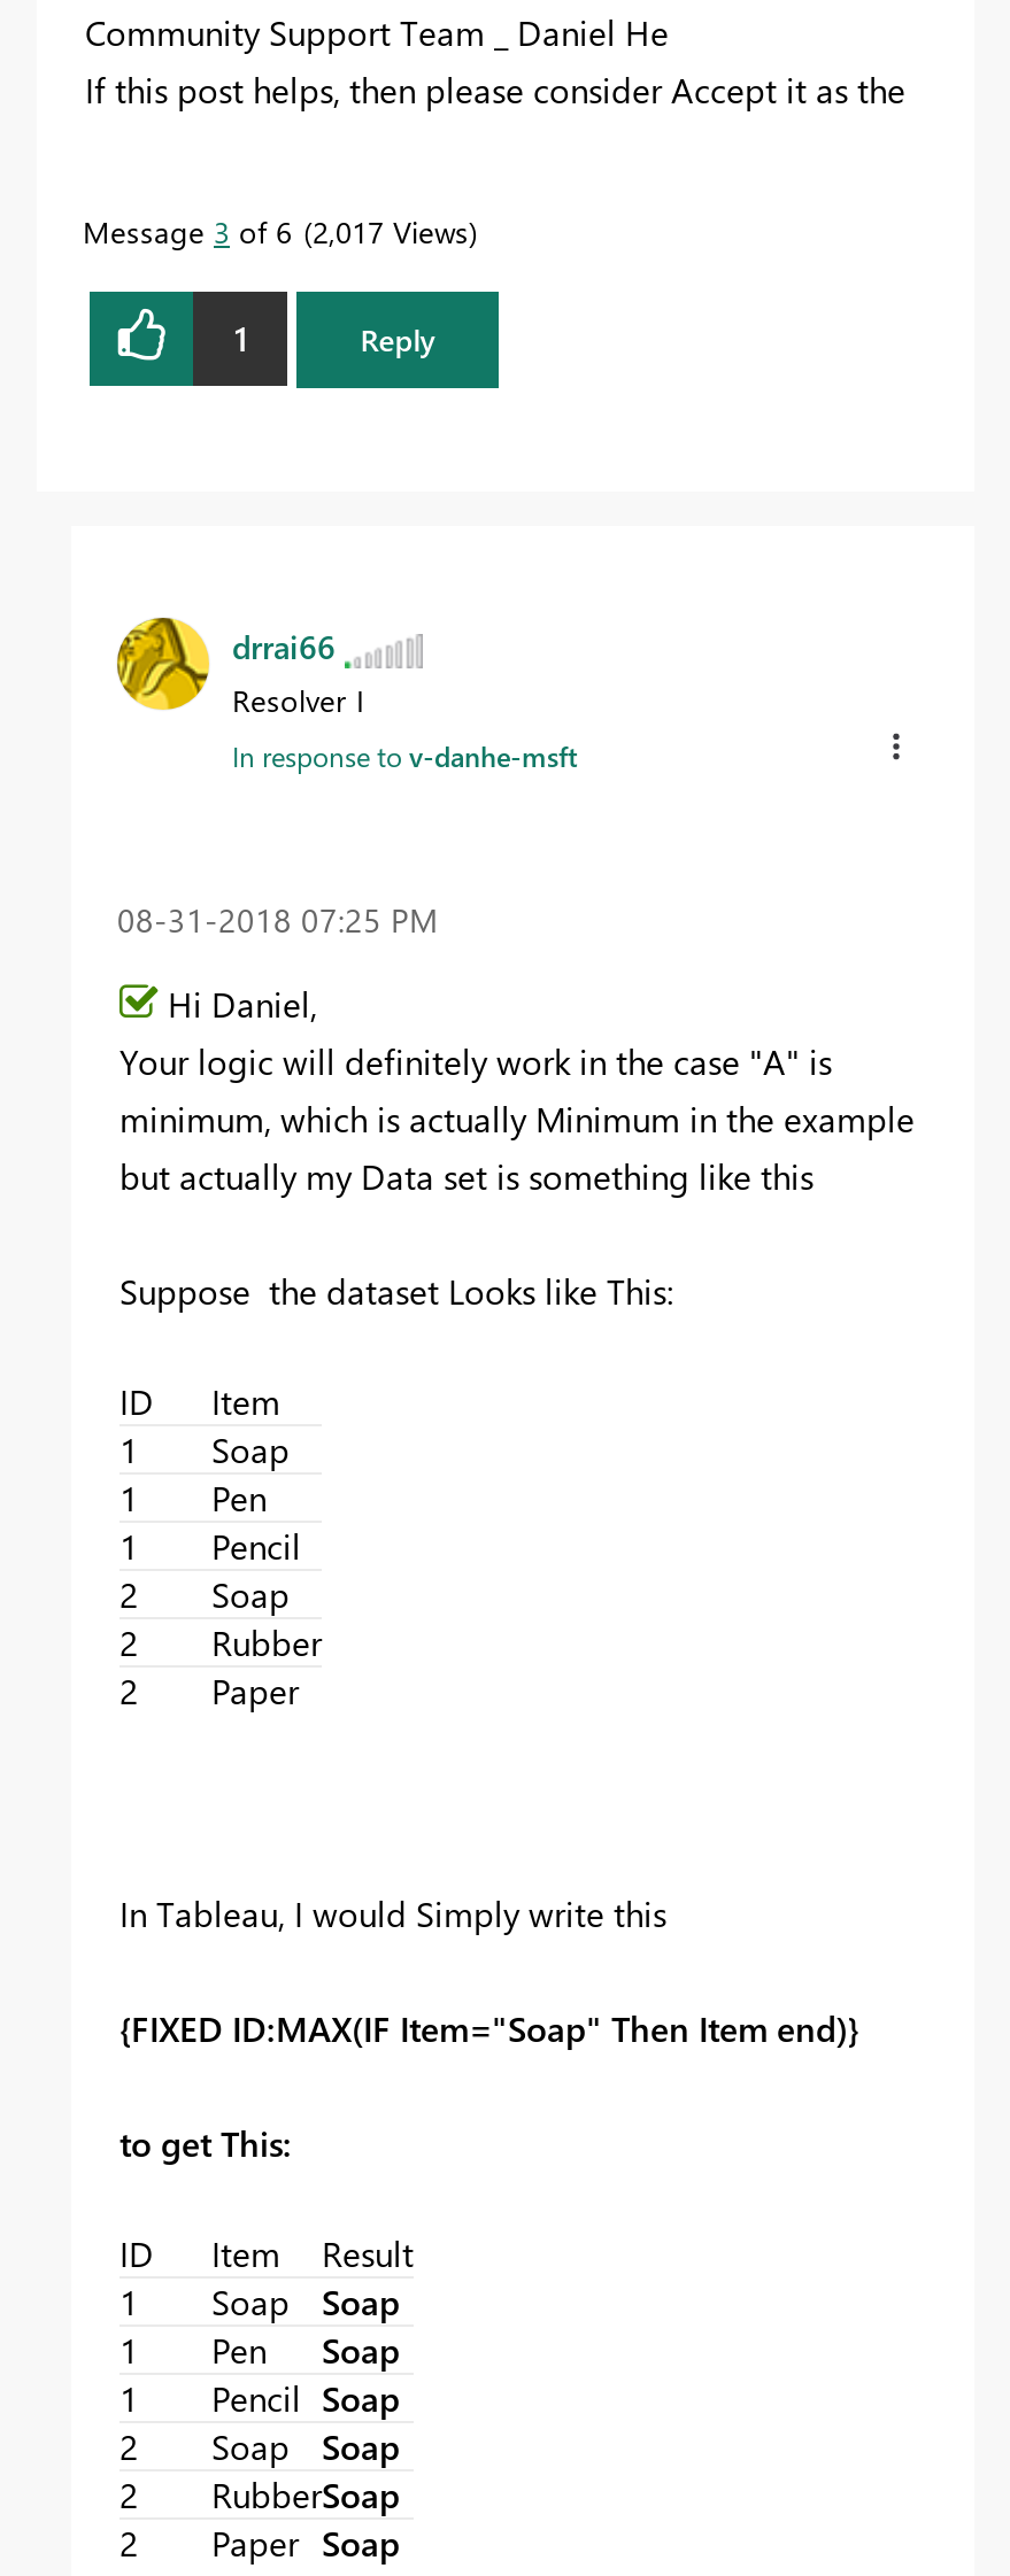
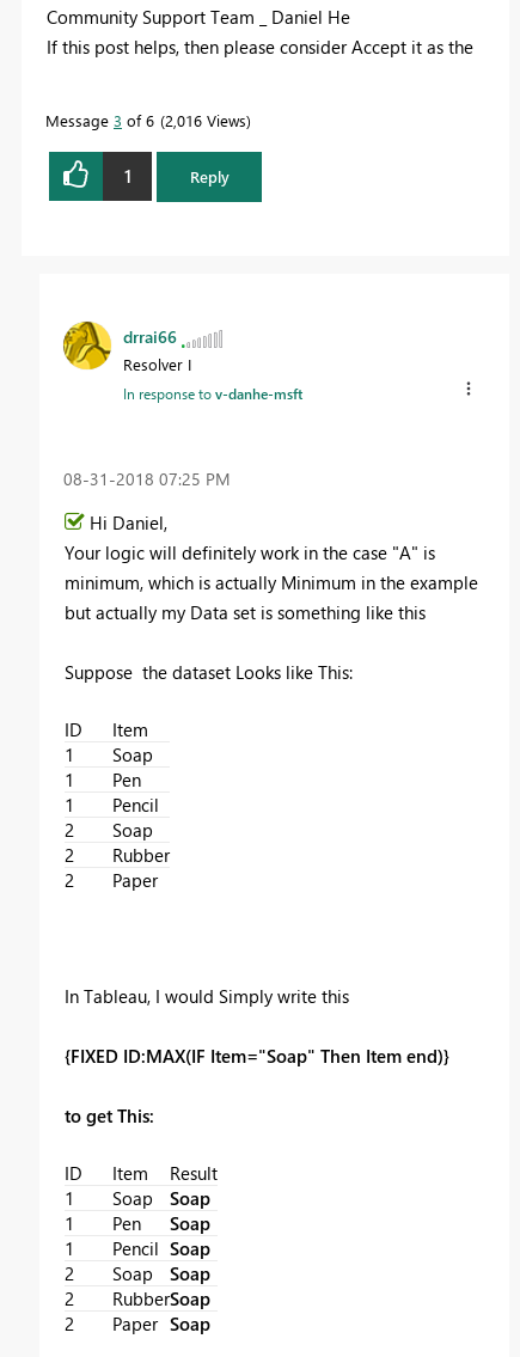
[83,210,469,249] Message 3 of 6 2,017 Views -> [45,110,246,130] Message 3 of 6 2,016 Views

